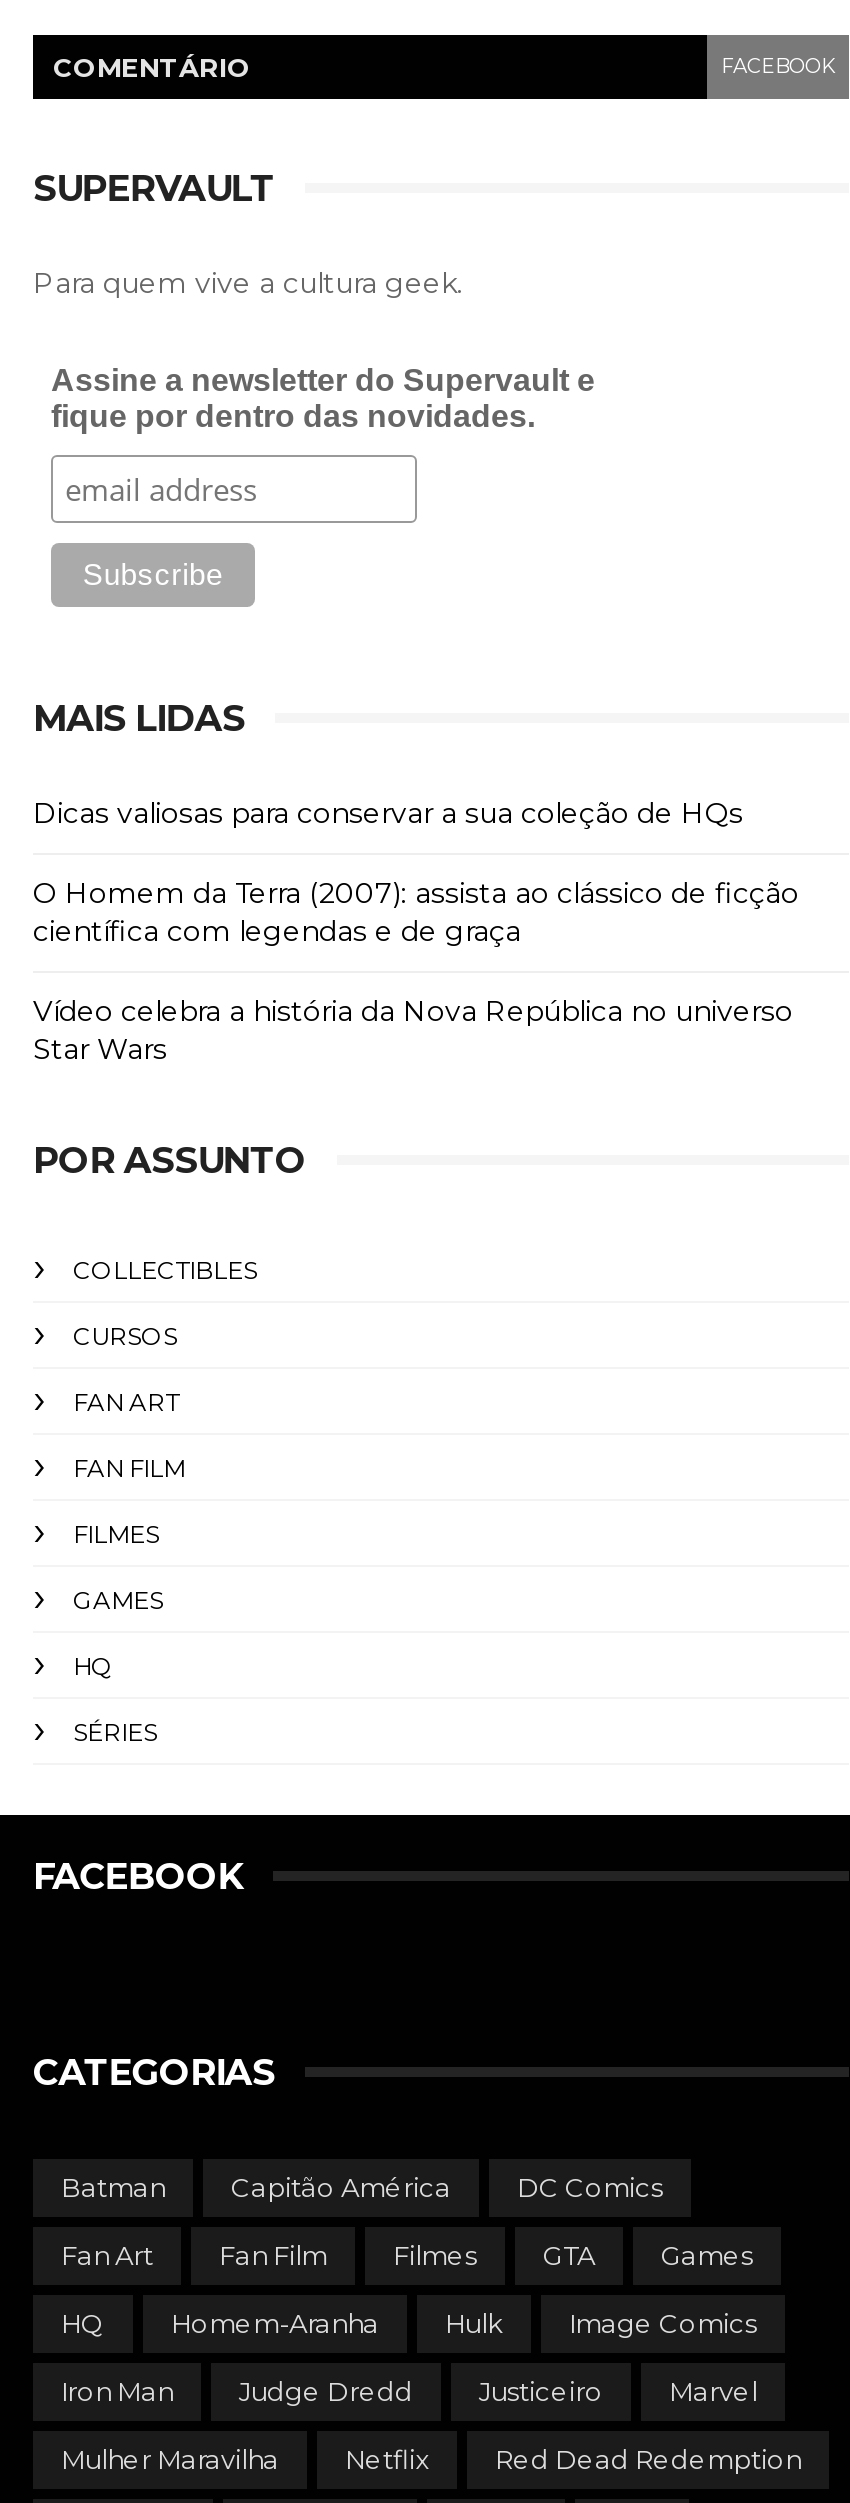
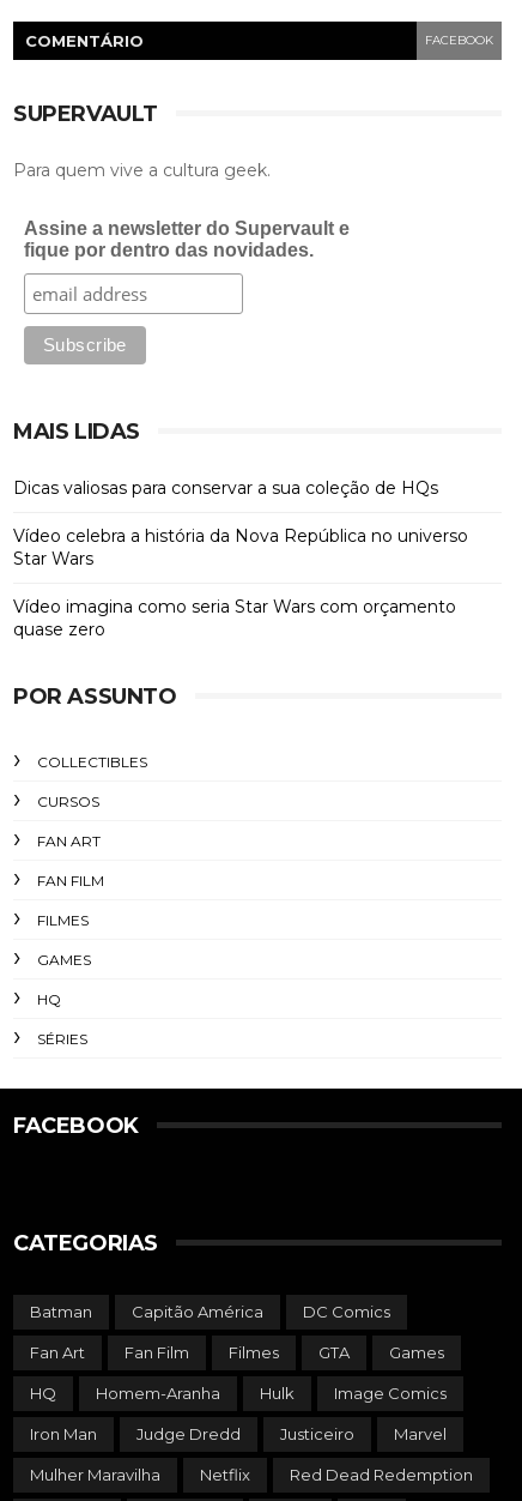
[33,875,799,949] O Homem da Terra (2007): assista ao clássico de ficção | científica com legendas e de graça -> none
moved [33,993,793,1067] -> [13,525,468,570]: Vídeo celebra a história da Nova República no universo | Star Wars
none -> [13,596,456,640] Vídeo imagina como seria Star Wars com orçamento | quase zero

